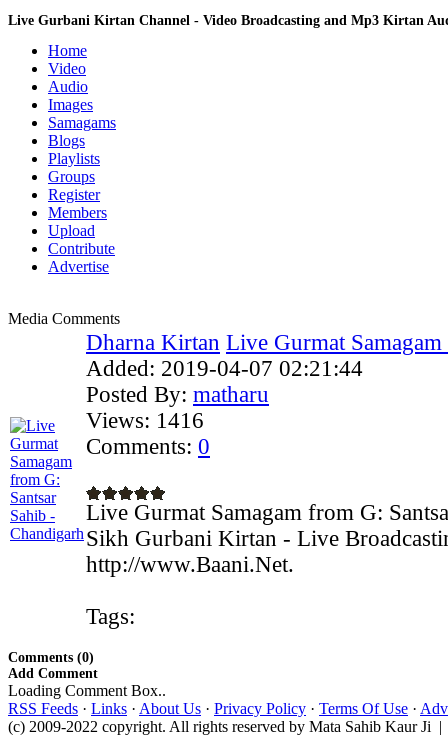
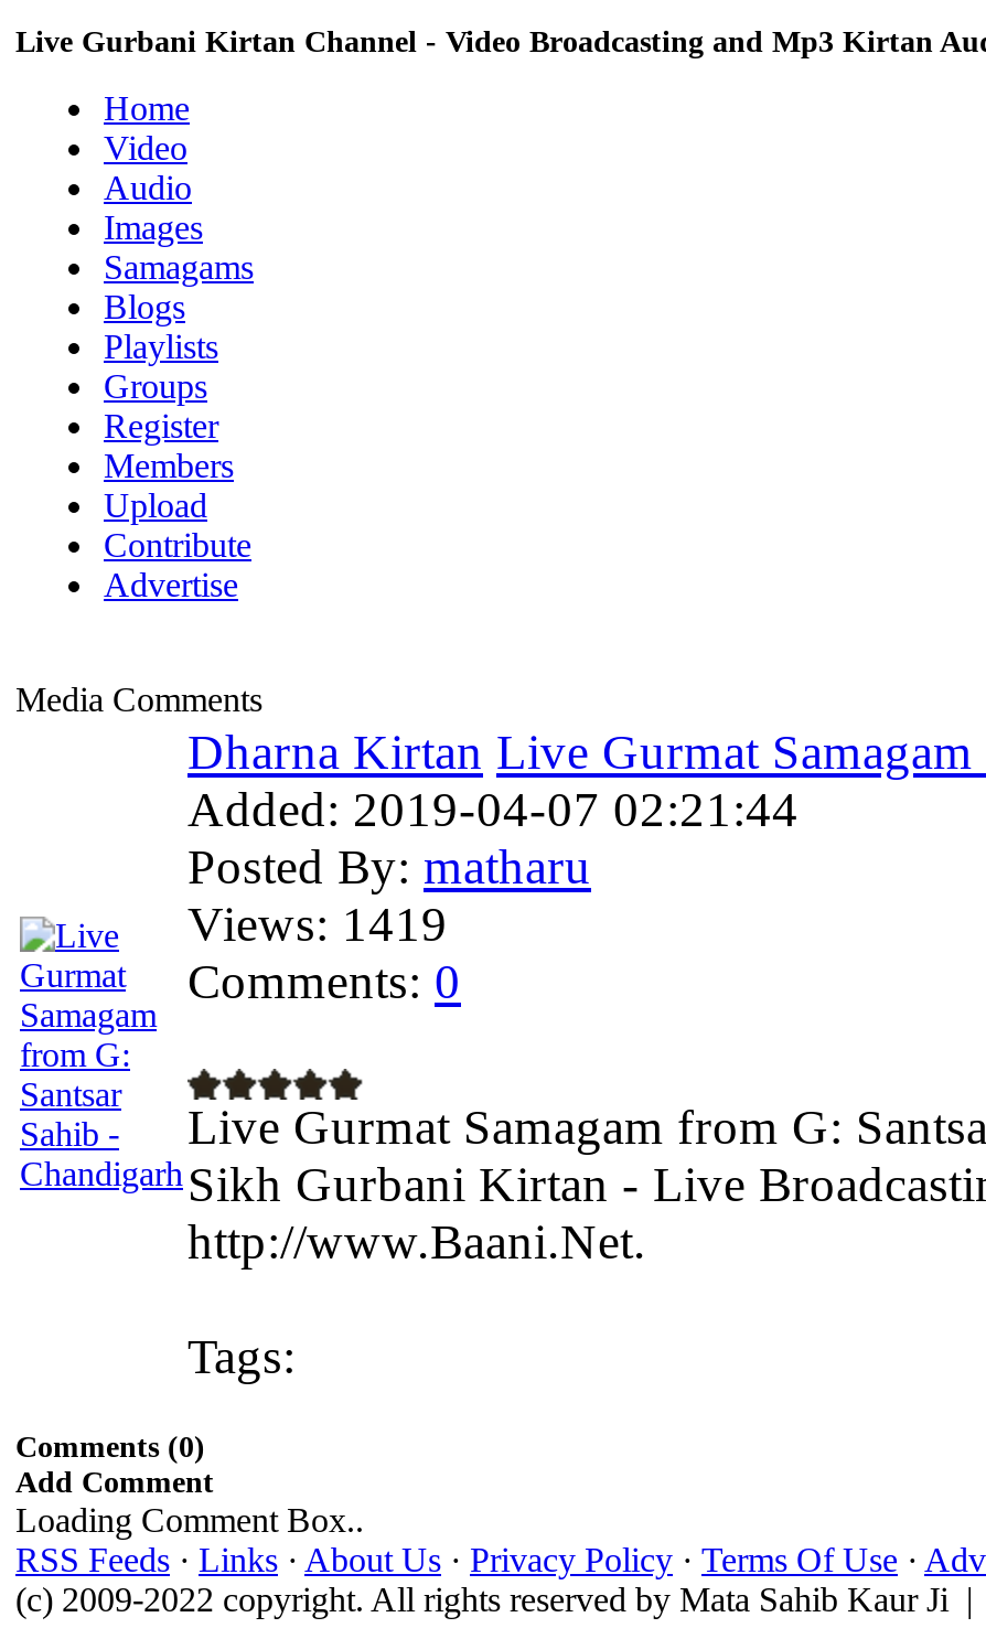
[86,408,204,433] Views: 1416 -> [187,897,448,952] Views: 1419

